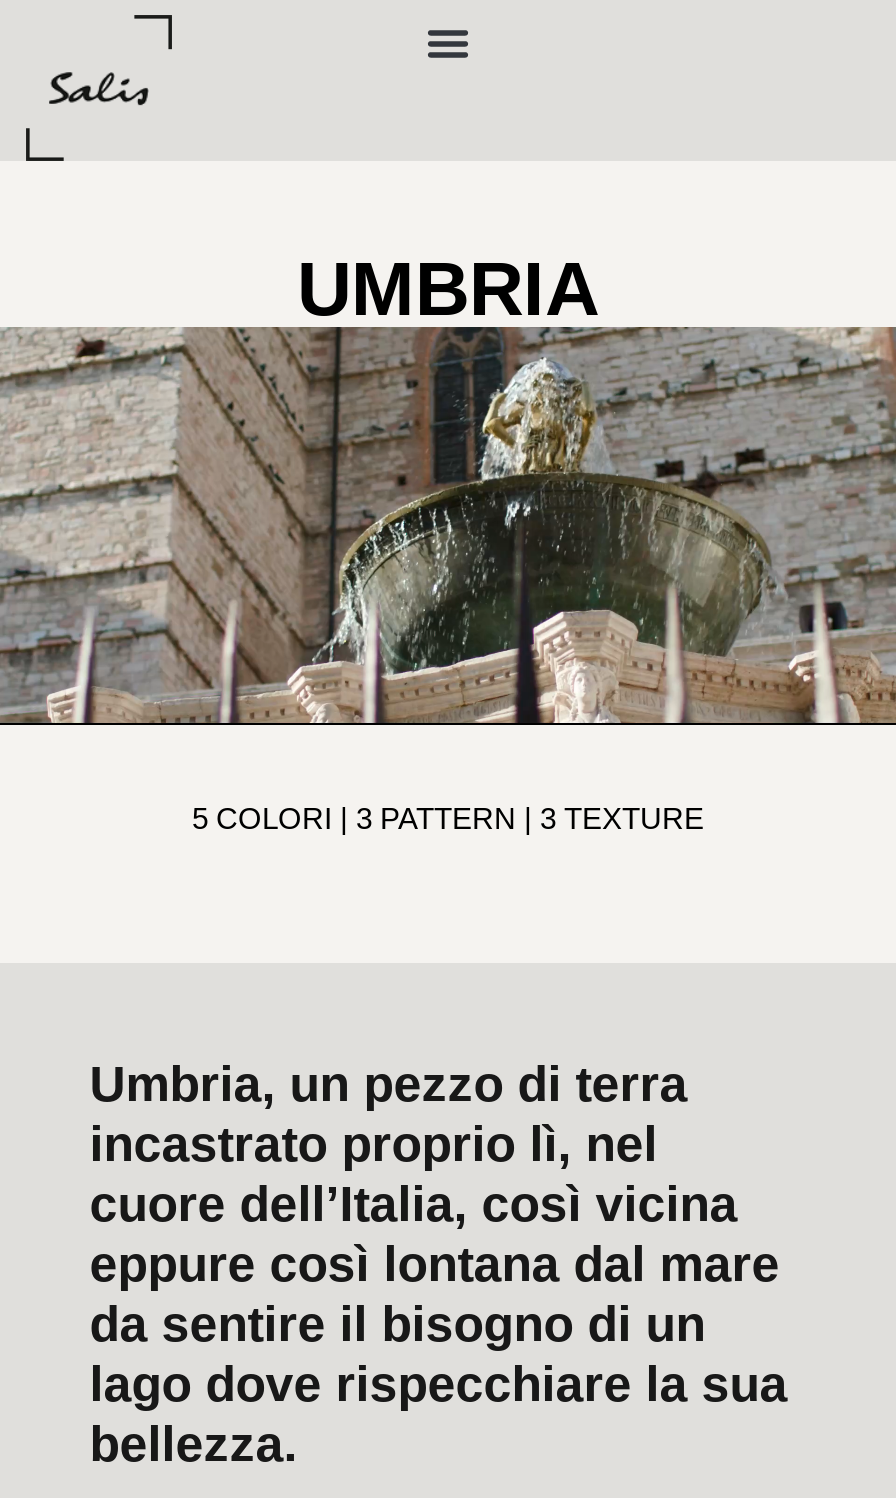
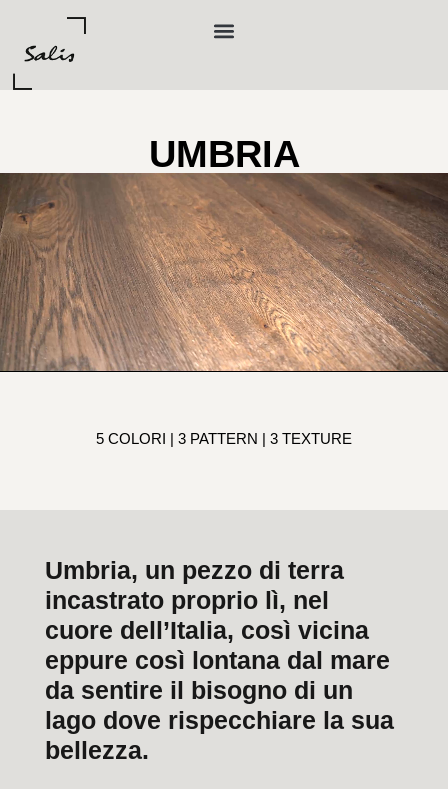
[6,325,890,725] [image] -> [3,172,445,372] [image]

